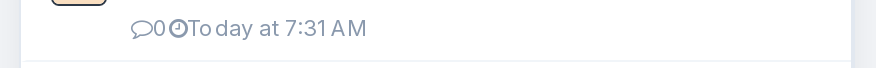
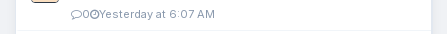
[187,14,367,42] Today at 7:31 AM -> [99,7,215,21] Yesterday at 6:07 AM

